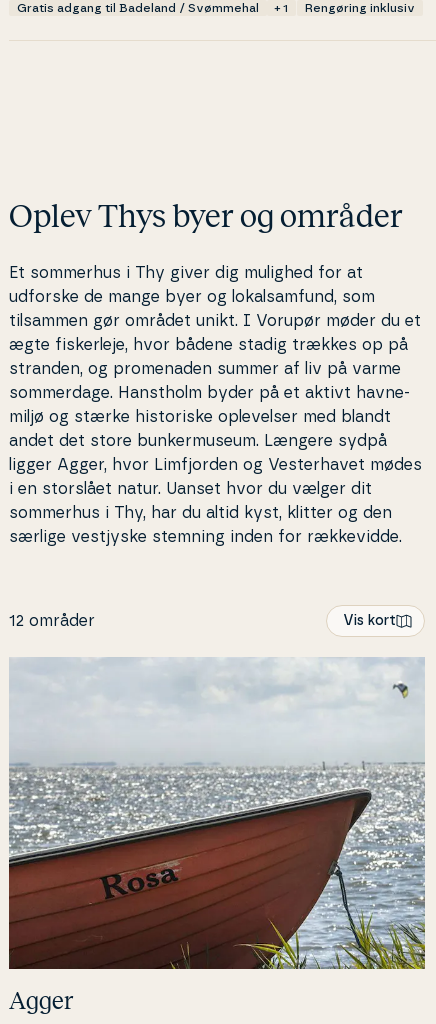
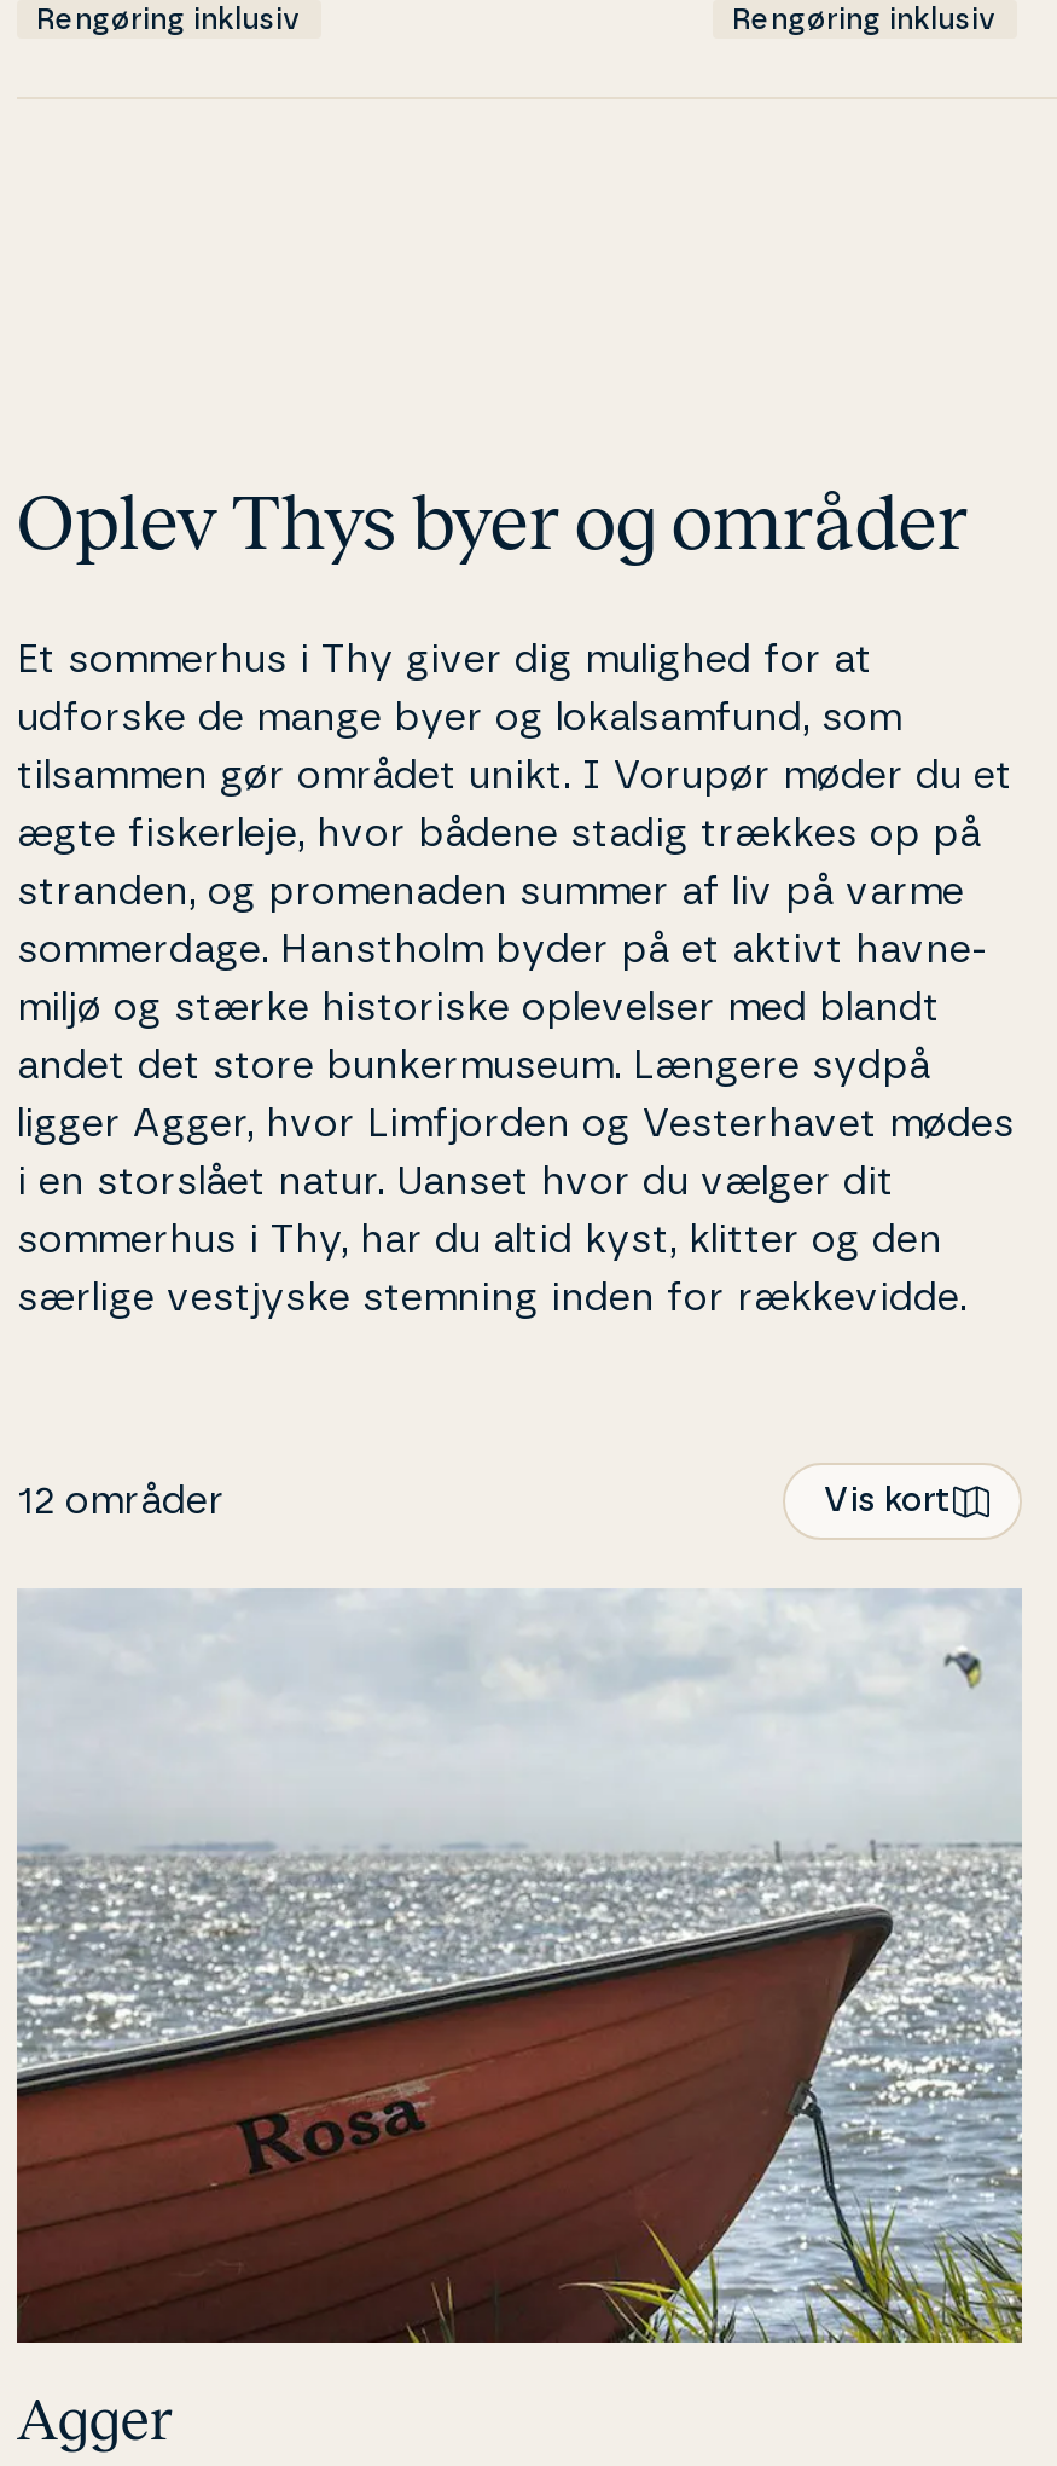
[17,2,288,14] Gratis adgang til Badeland / Svømmehal | + 1 -> [36,5,302,34] Rengøring inklusiv

